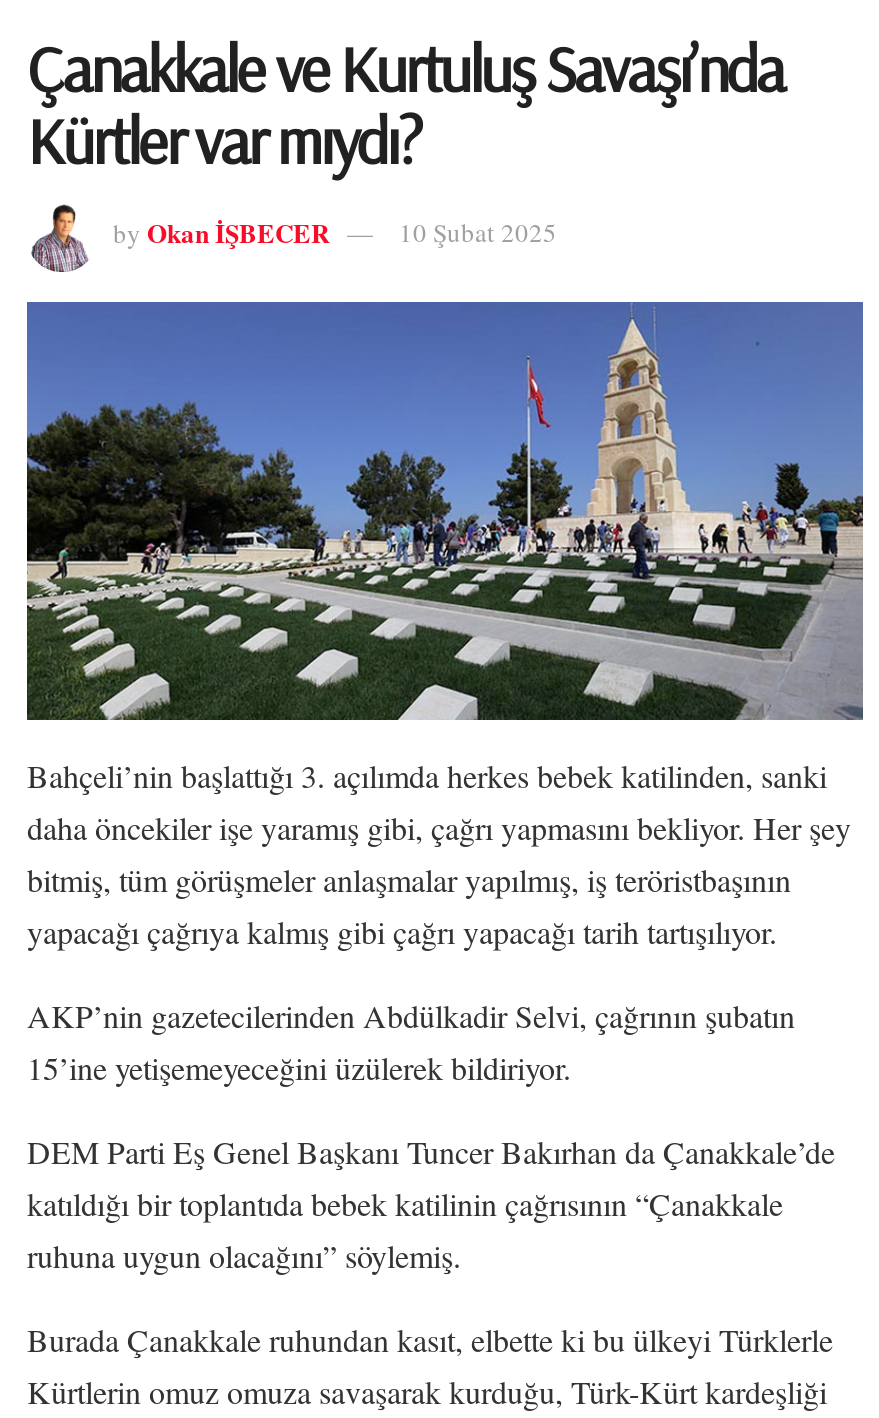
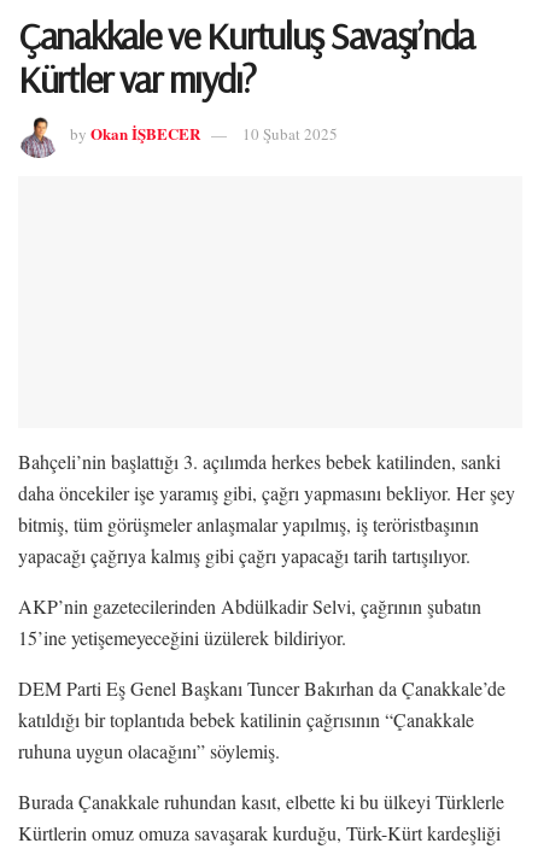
[25,300,865,722] [image] -> none

